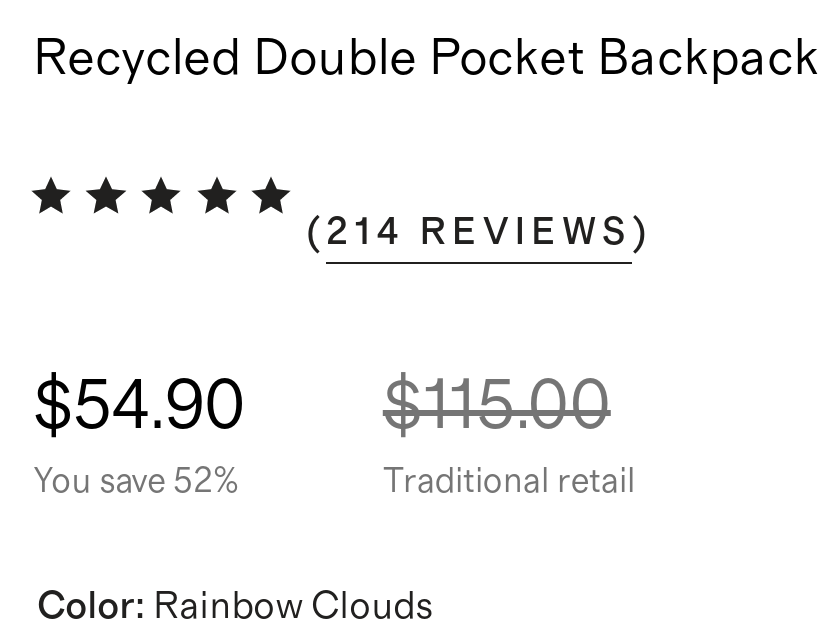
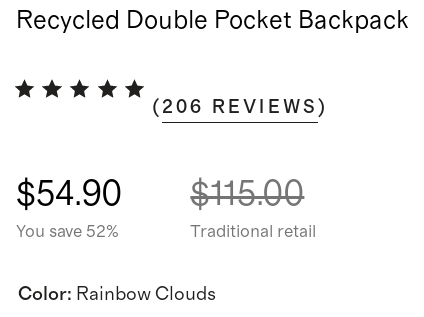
[306,214,653,252] (214 REVIEWS) -> [152,98,328,117] (206 REVIEWS)

